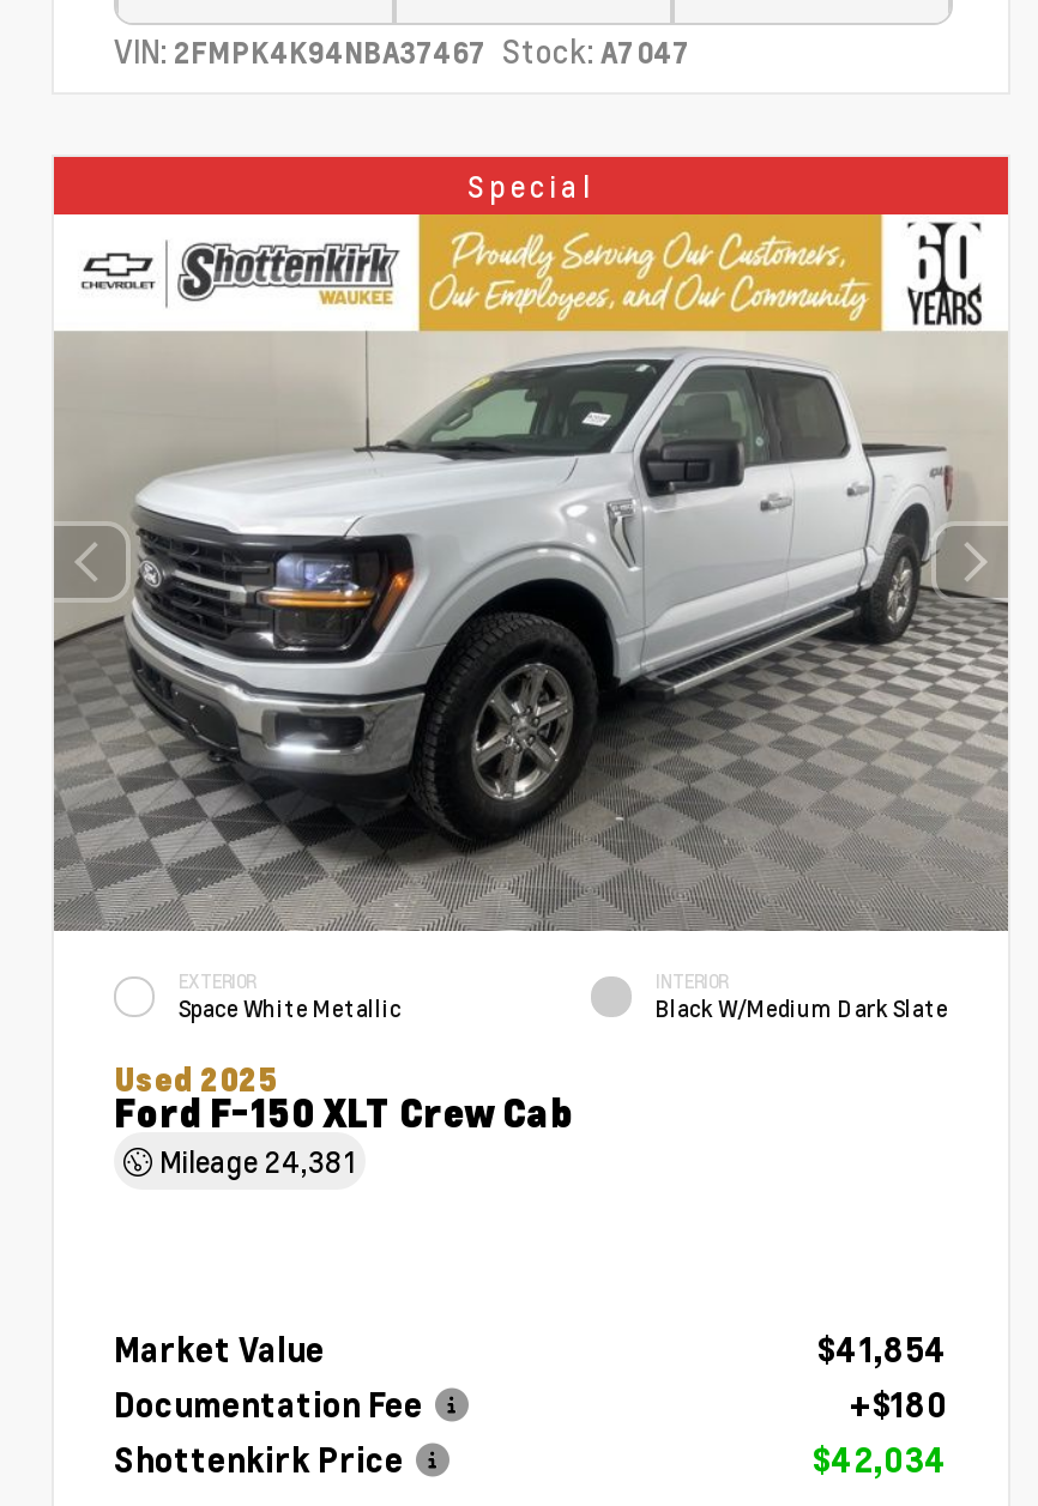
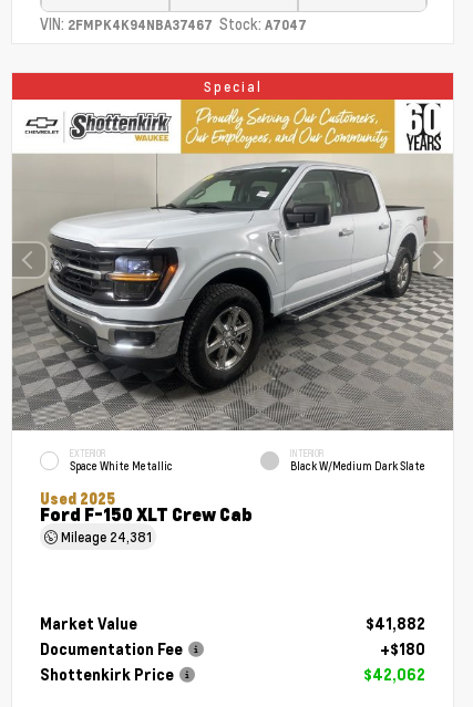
[816,1327,948,1368] $41,854 -> [366,614,425,632] $41,882
[811,1438,948,1478] $42,034 -> [363,664,425,683] $42,062

